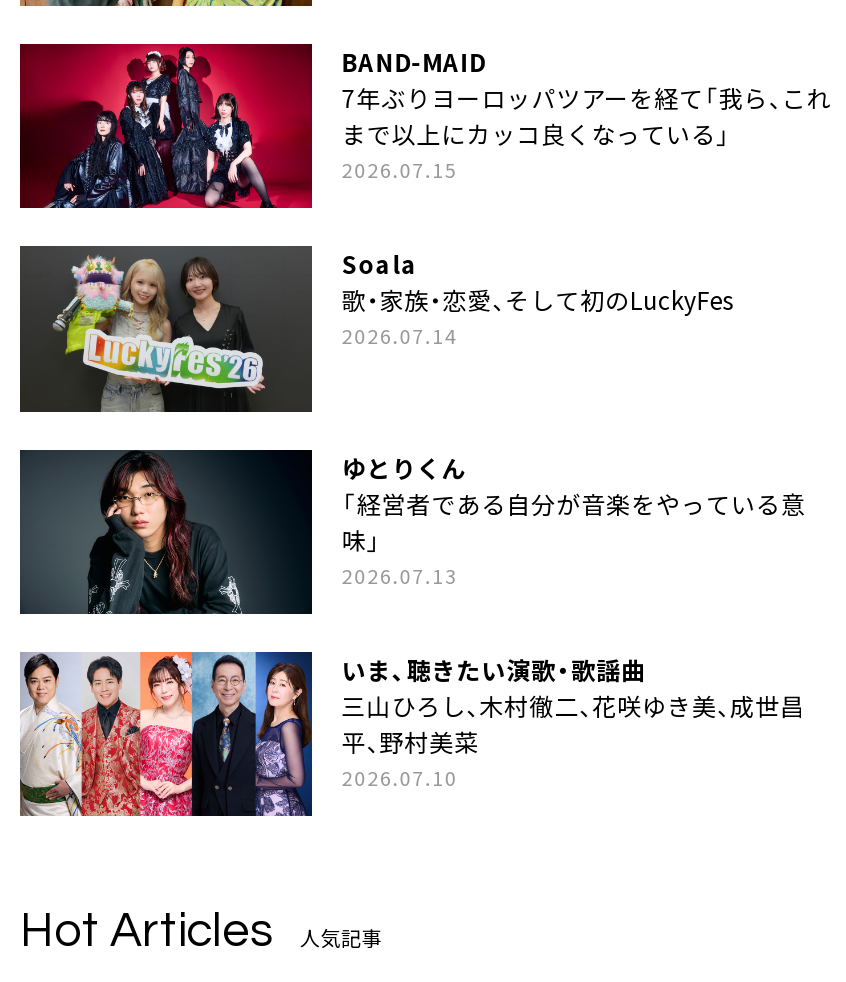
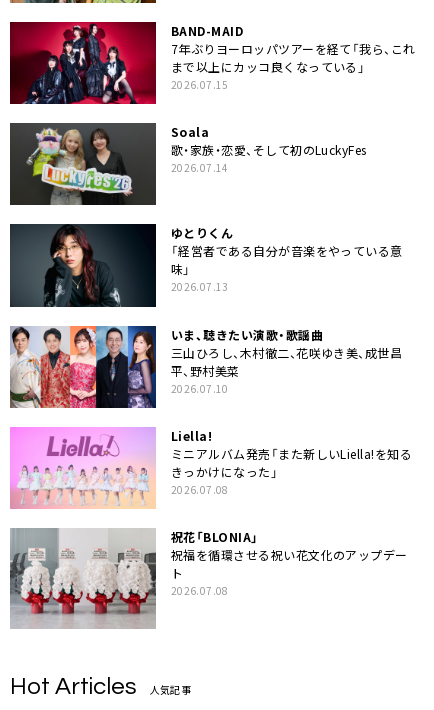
none -> [9,426,412,598] [image] | Liella! | ミニアルバム発売「また新しいLiella!を知る | きっかけになった」 | 2026.07.08 | 祝花「BLONIA」 | 祝福を循環させる祝い花文化のアップデー | ト | 2026.07.08
none -> [10,527,156,629] [image]

